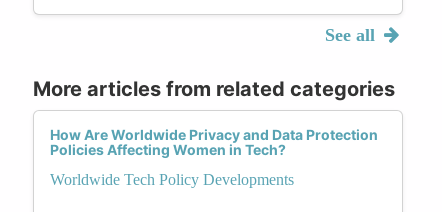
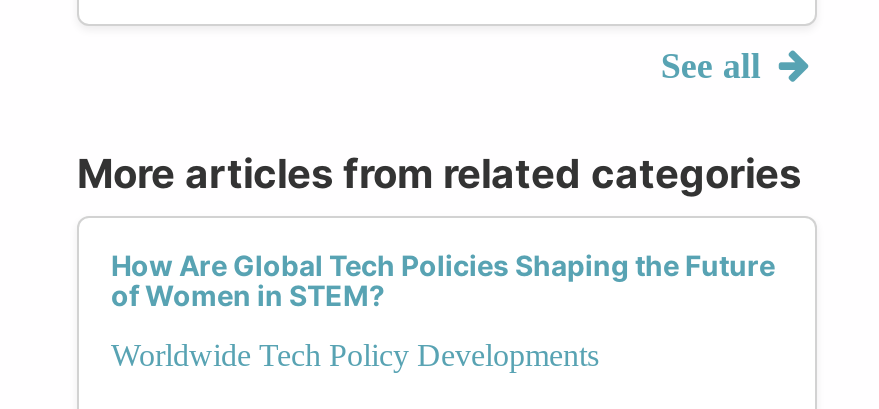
[50,126,378,158] How Are Worldwide Privacy and Data Protection | Policies Affecting Women in Tech? -> [111,248,775,312] How Are Global Tech Policies Shaping the Future | of Women in STEM?

